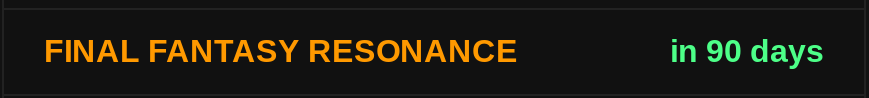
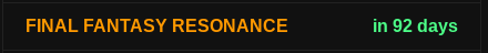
[670,34,824,68] in 90 days -> [373,17,458,35] in 92 days

